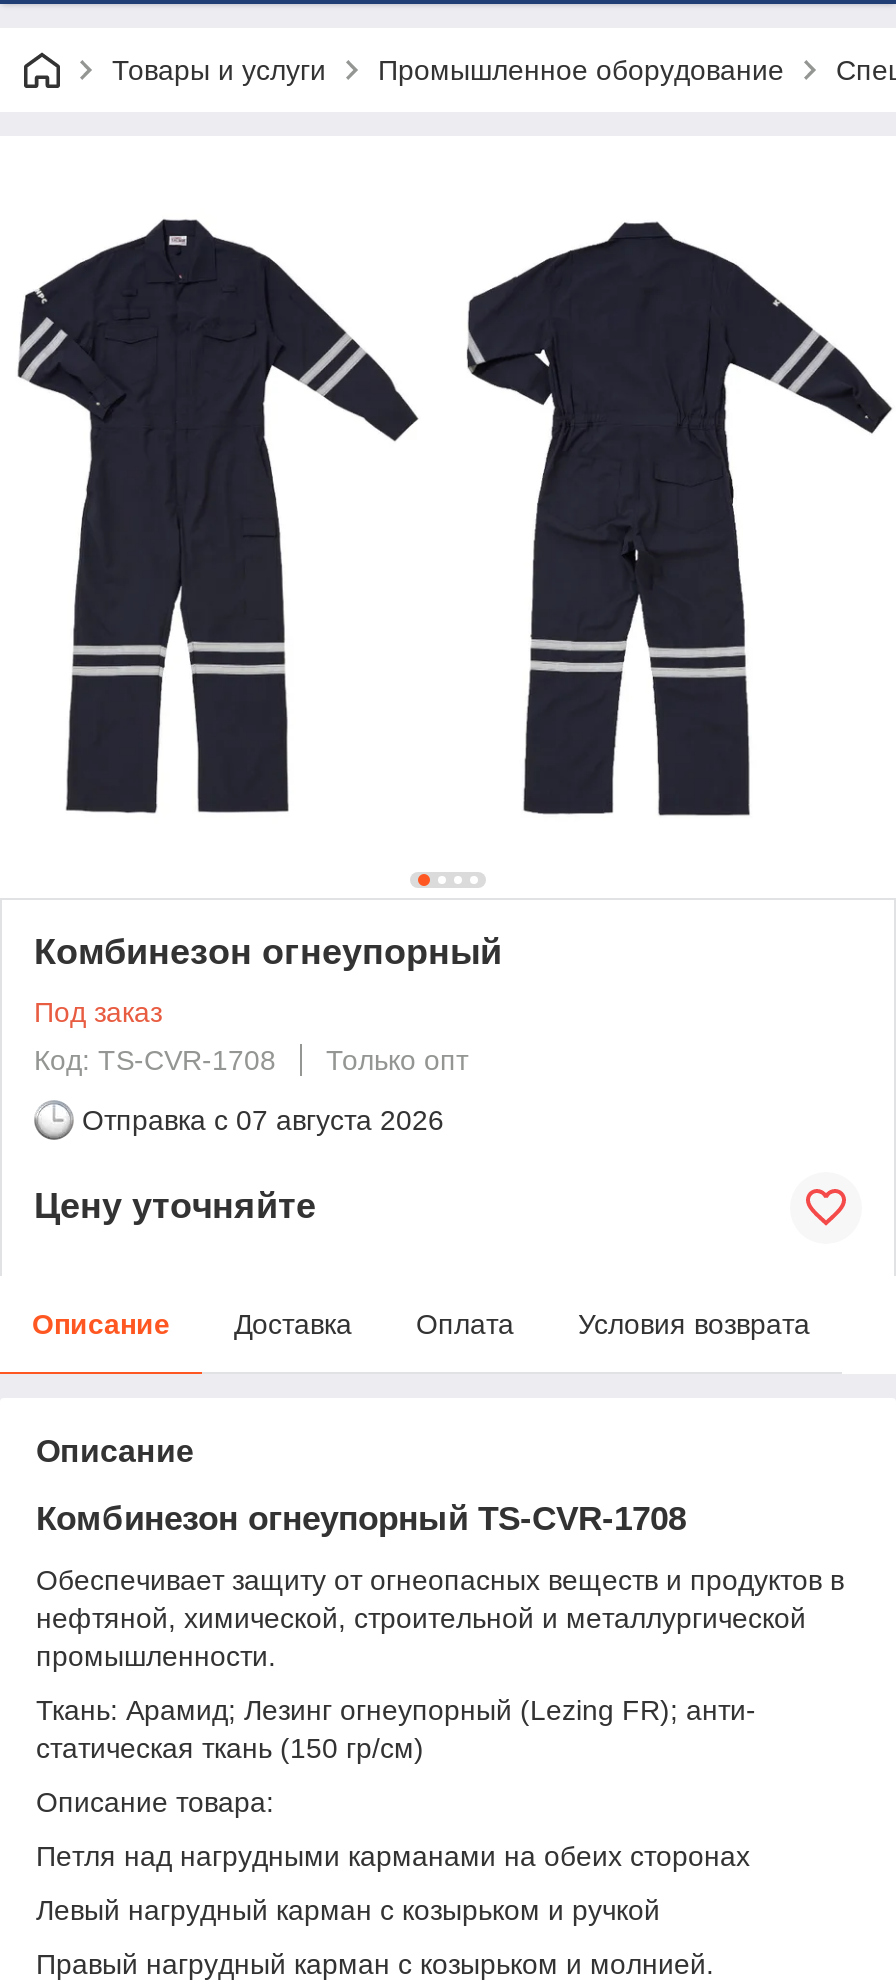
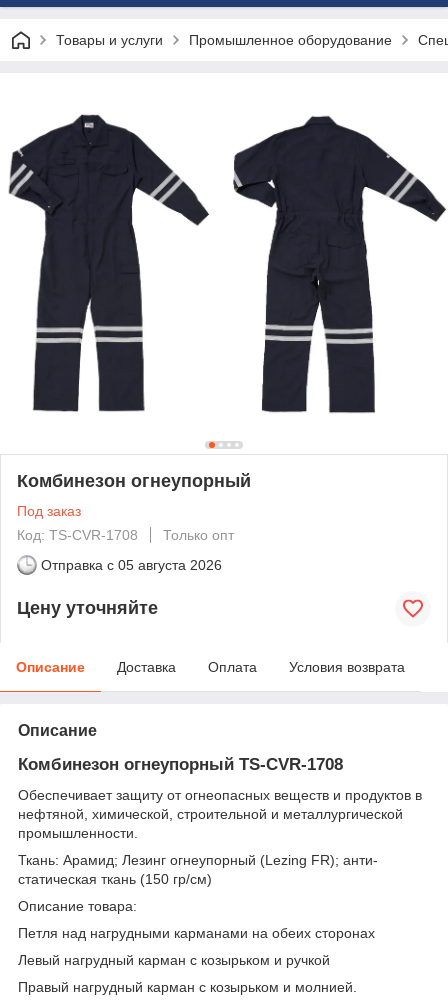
[82,1104,444,1136] Отправка с 07 августа 2026 -> [41,557,222,573] Отправка с 05 августа 2026

